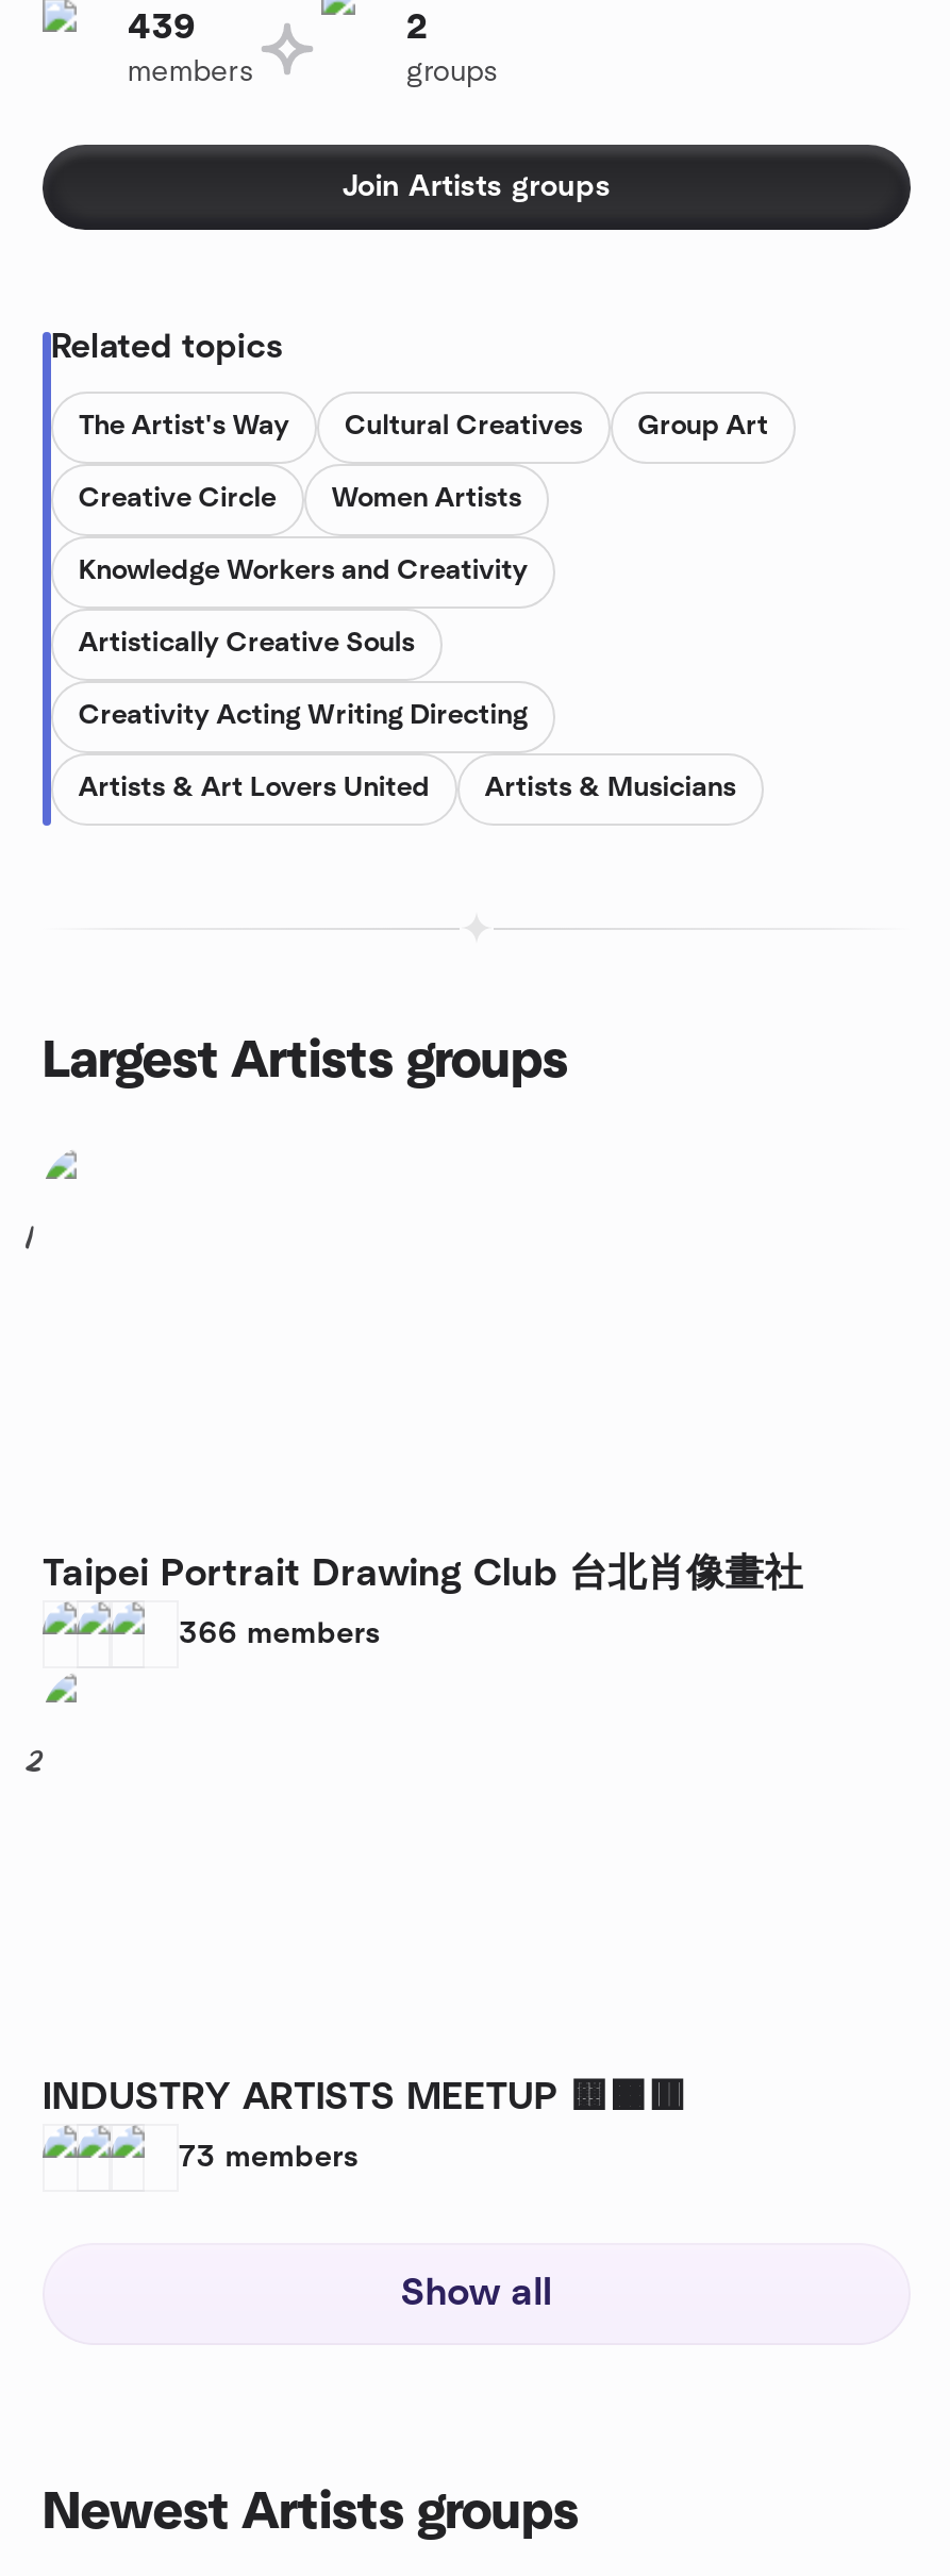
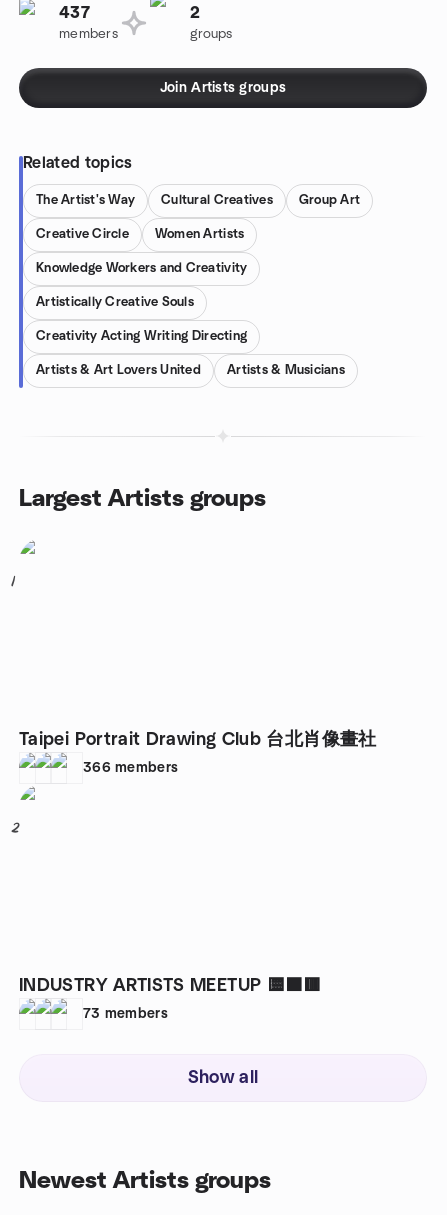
[128,11,196,45] 439 -> [59,5,90,21] 437

